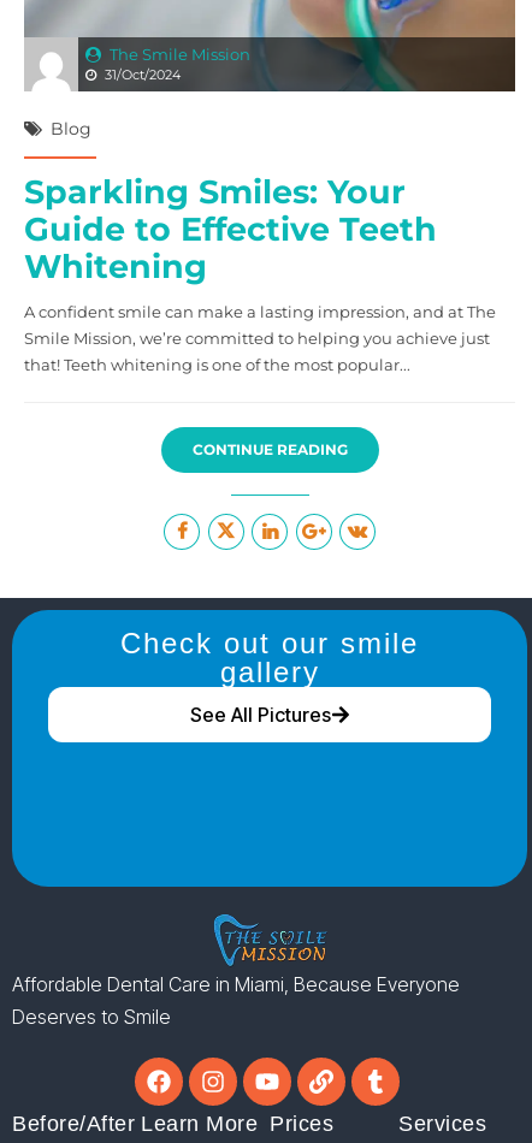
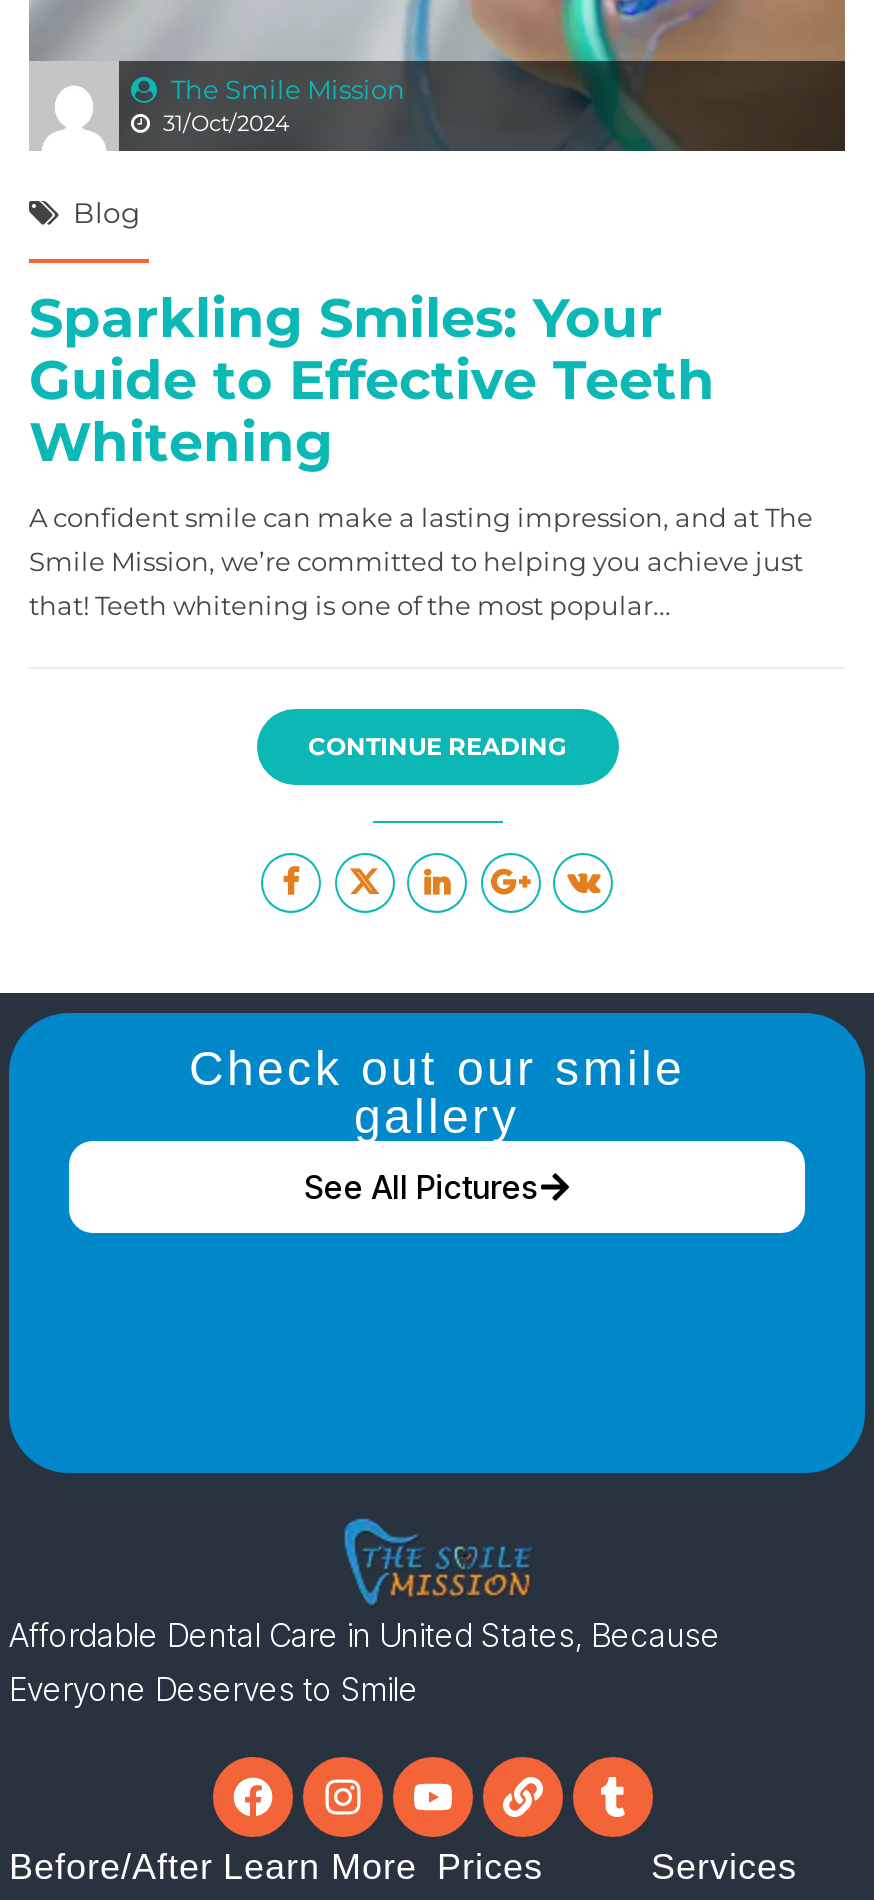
[12,972,460,1028] Affordable Dental Care in Miami, Because Everyone | Deserves to Smile -> [9,1616,721,1710] Affordable Dental Care in United States, Because | Everyone Deserves to Smile

